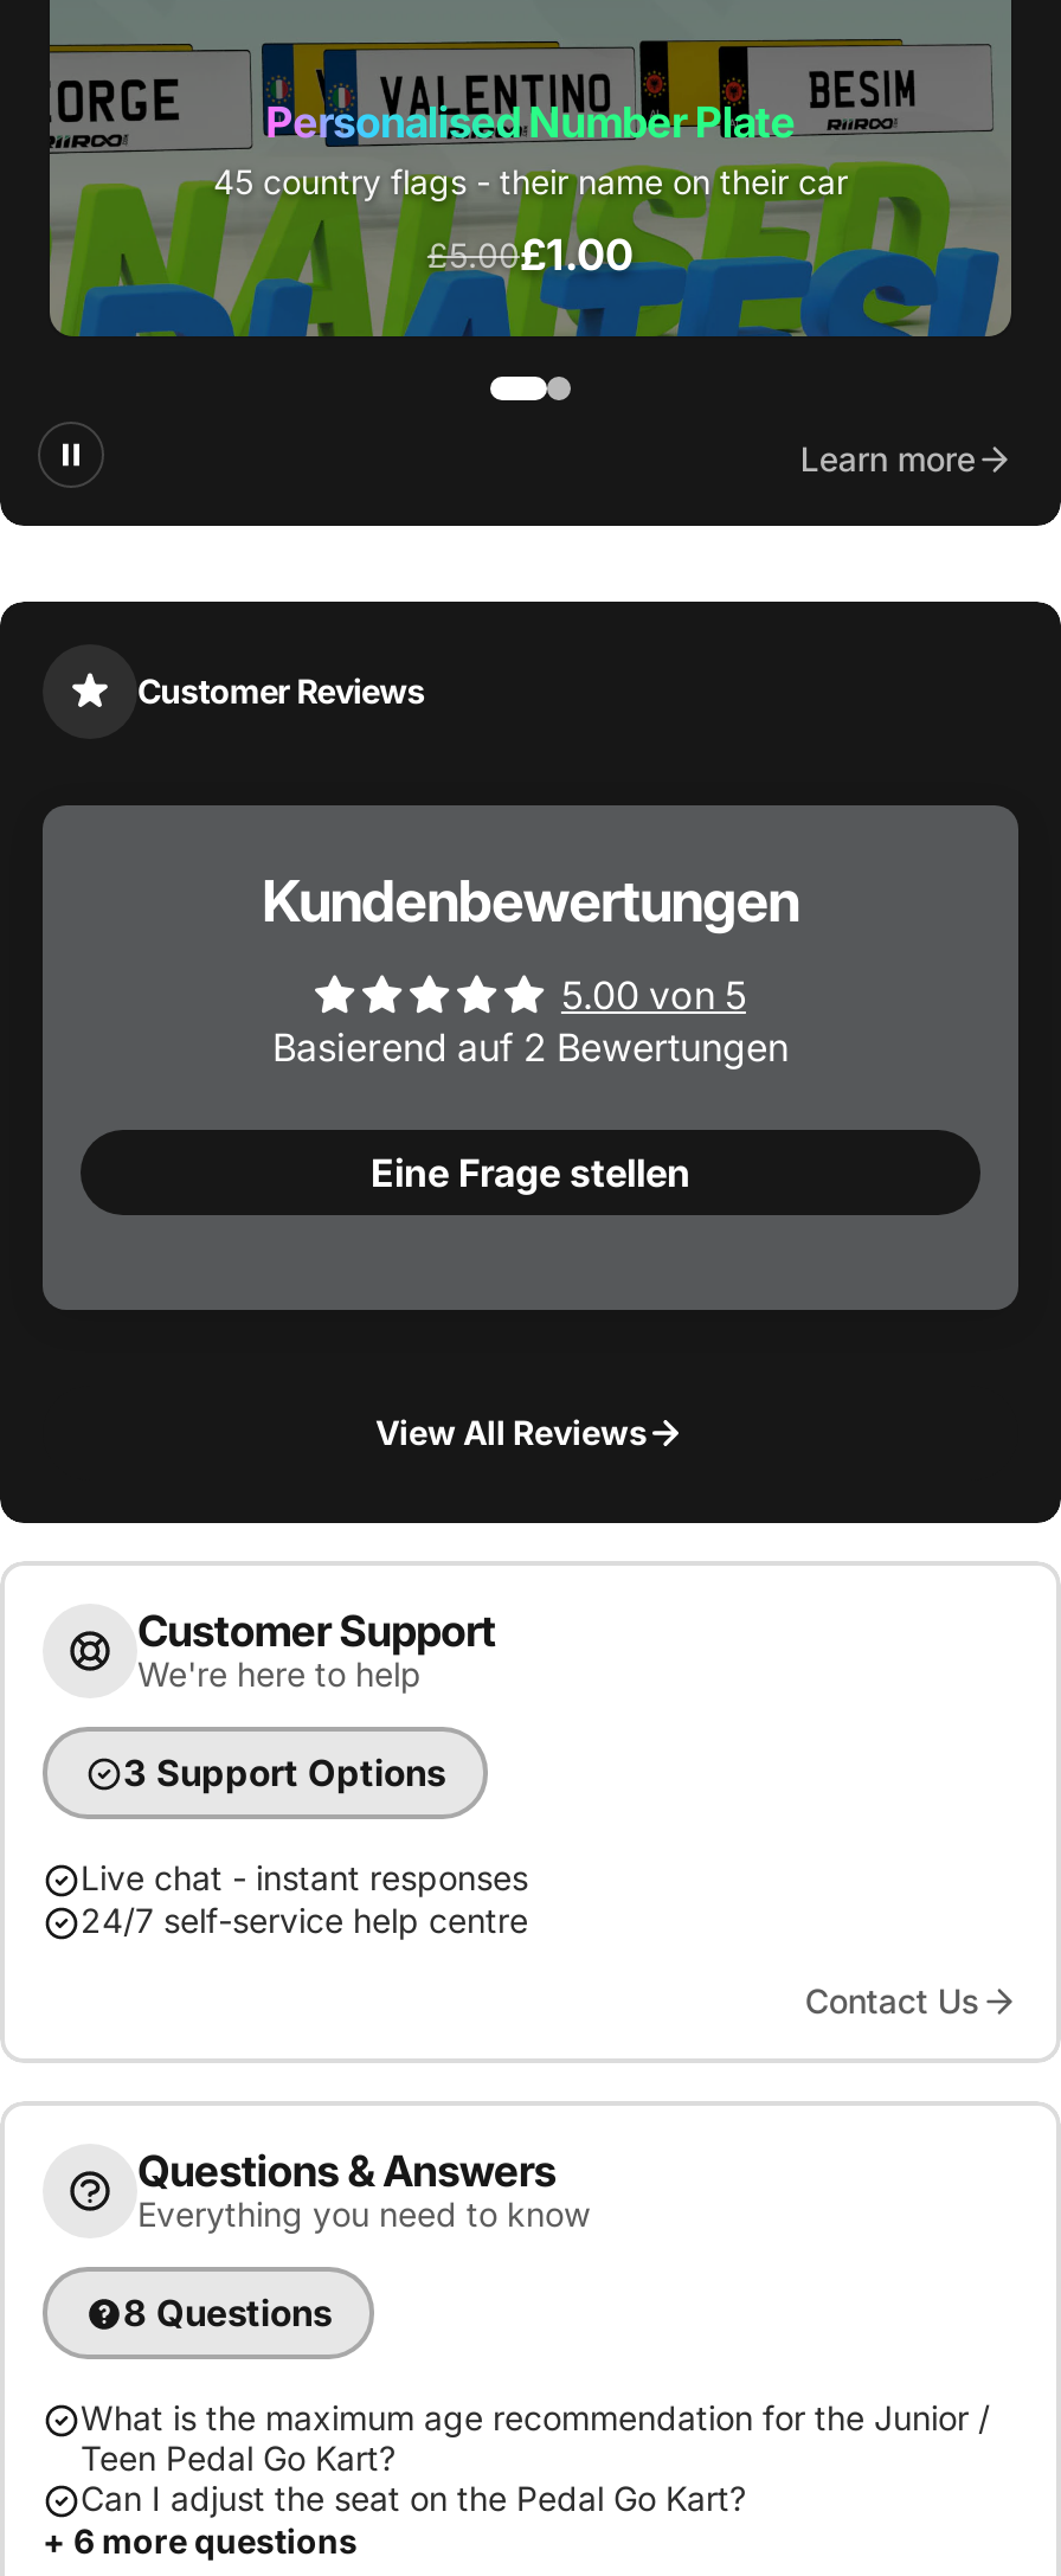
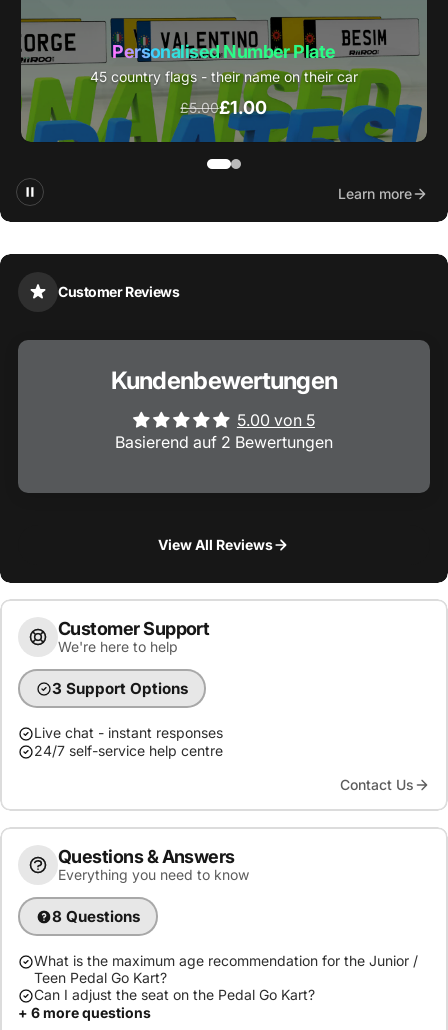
[370,1150,690,1197] Eine Frage stellen -> none

